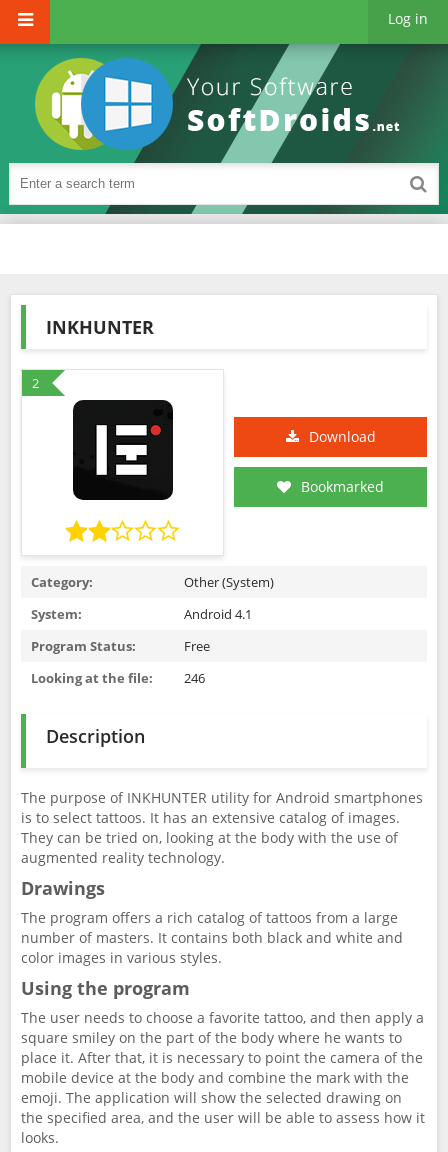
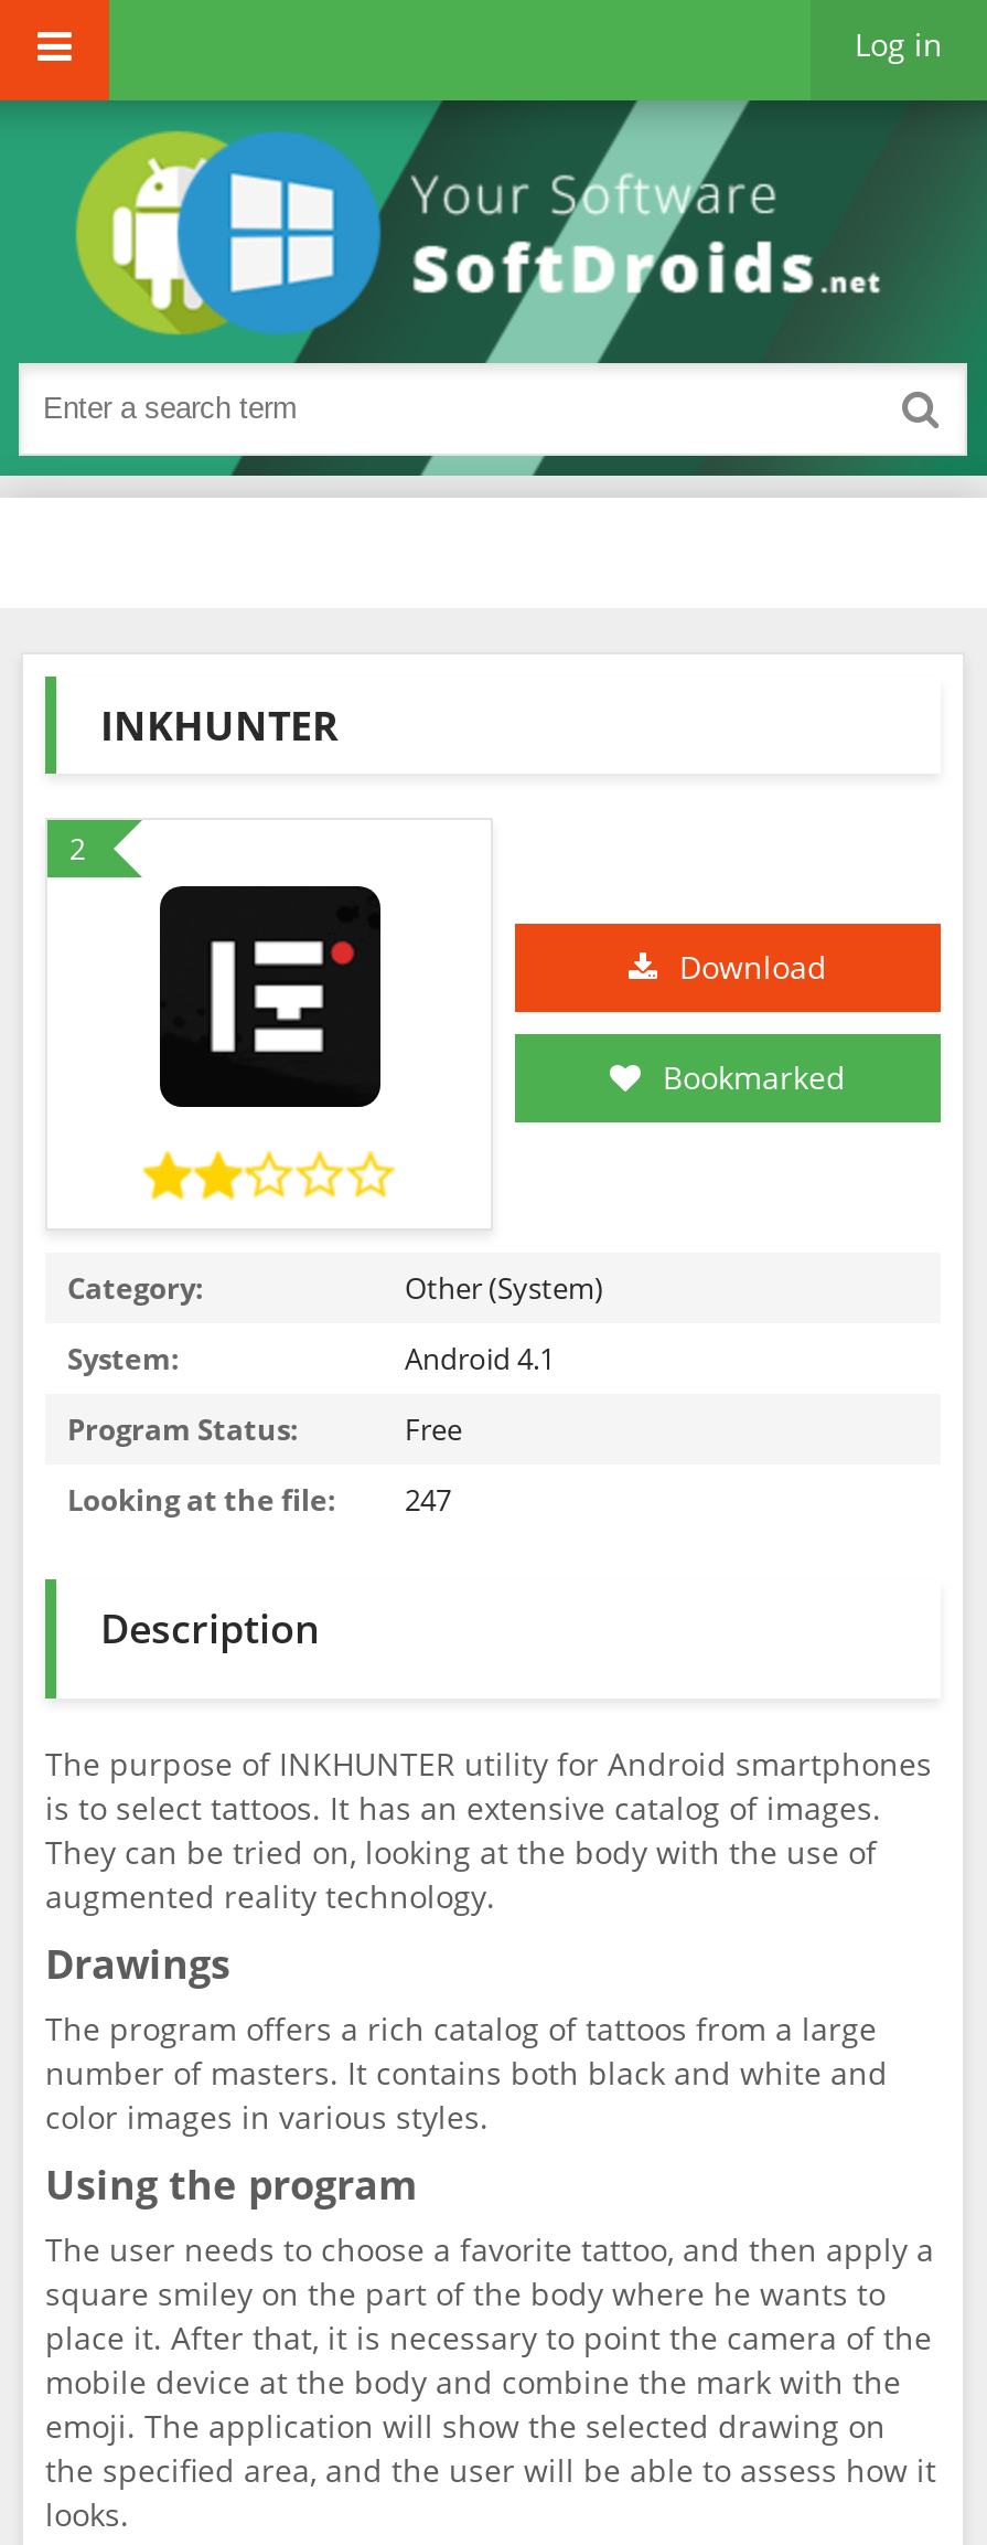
[31,669,205,687] Looking at the file: 246 -> [67,1480,451,1520] Looking at the file: 247

